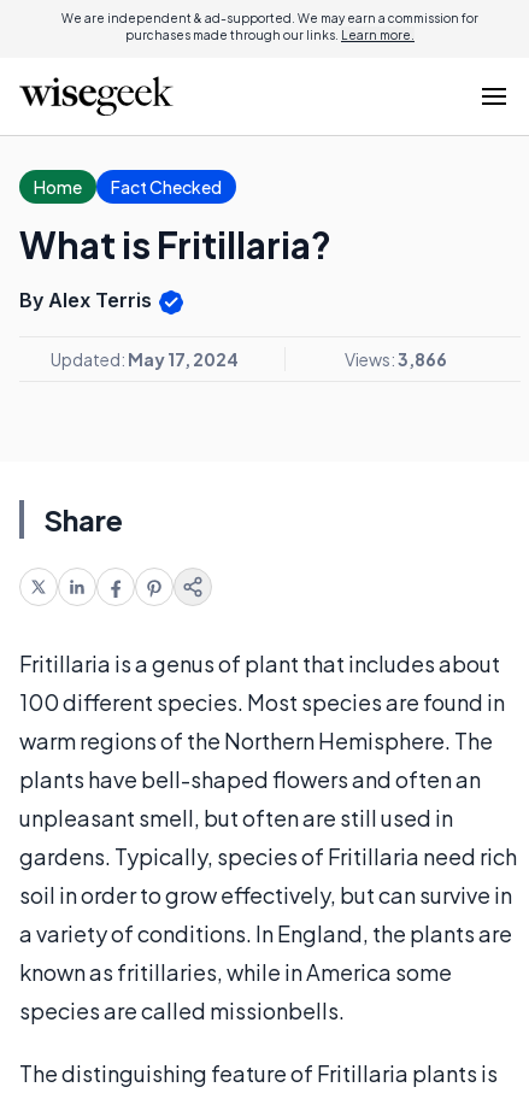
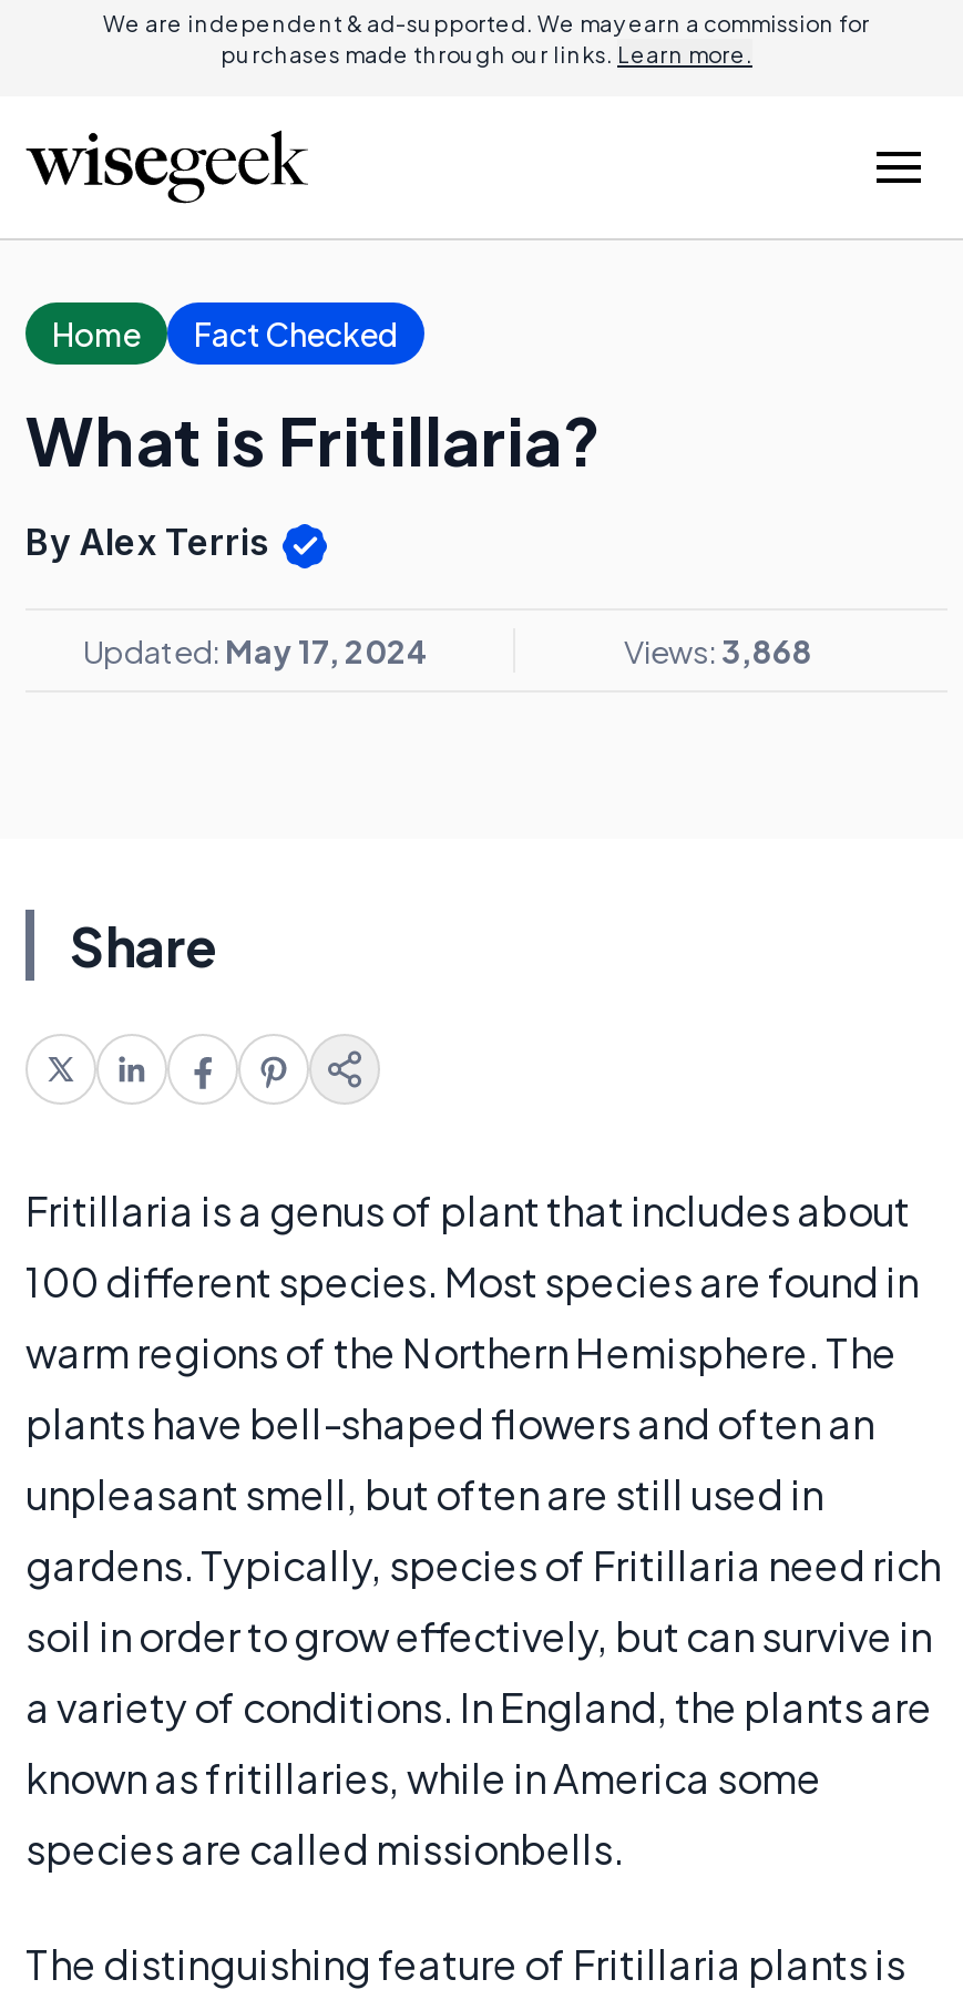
[345,348,447,369] Views: 3,866 -> [624,630,812,669] Views: 3,868

